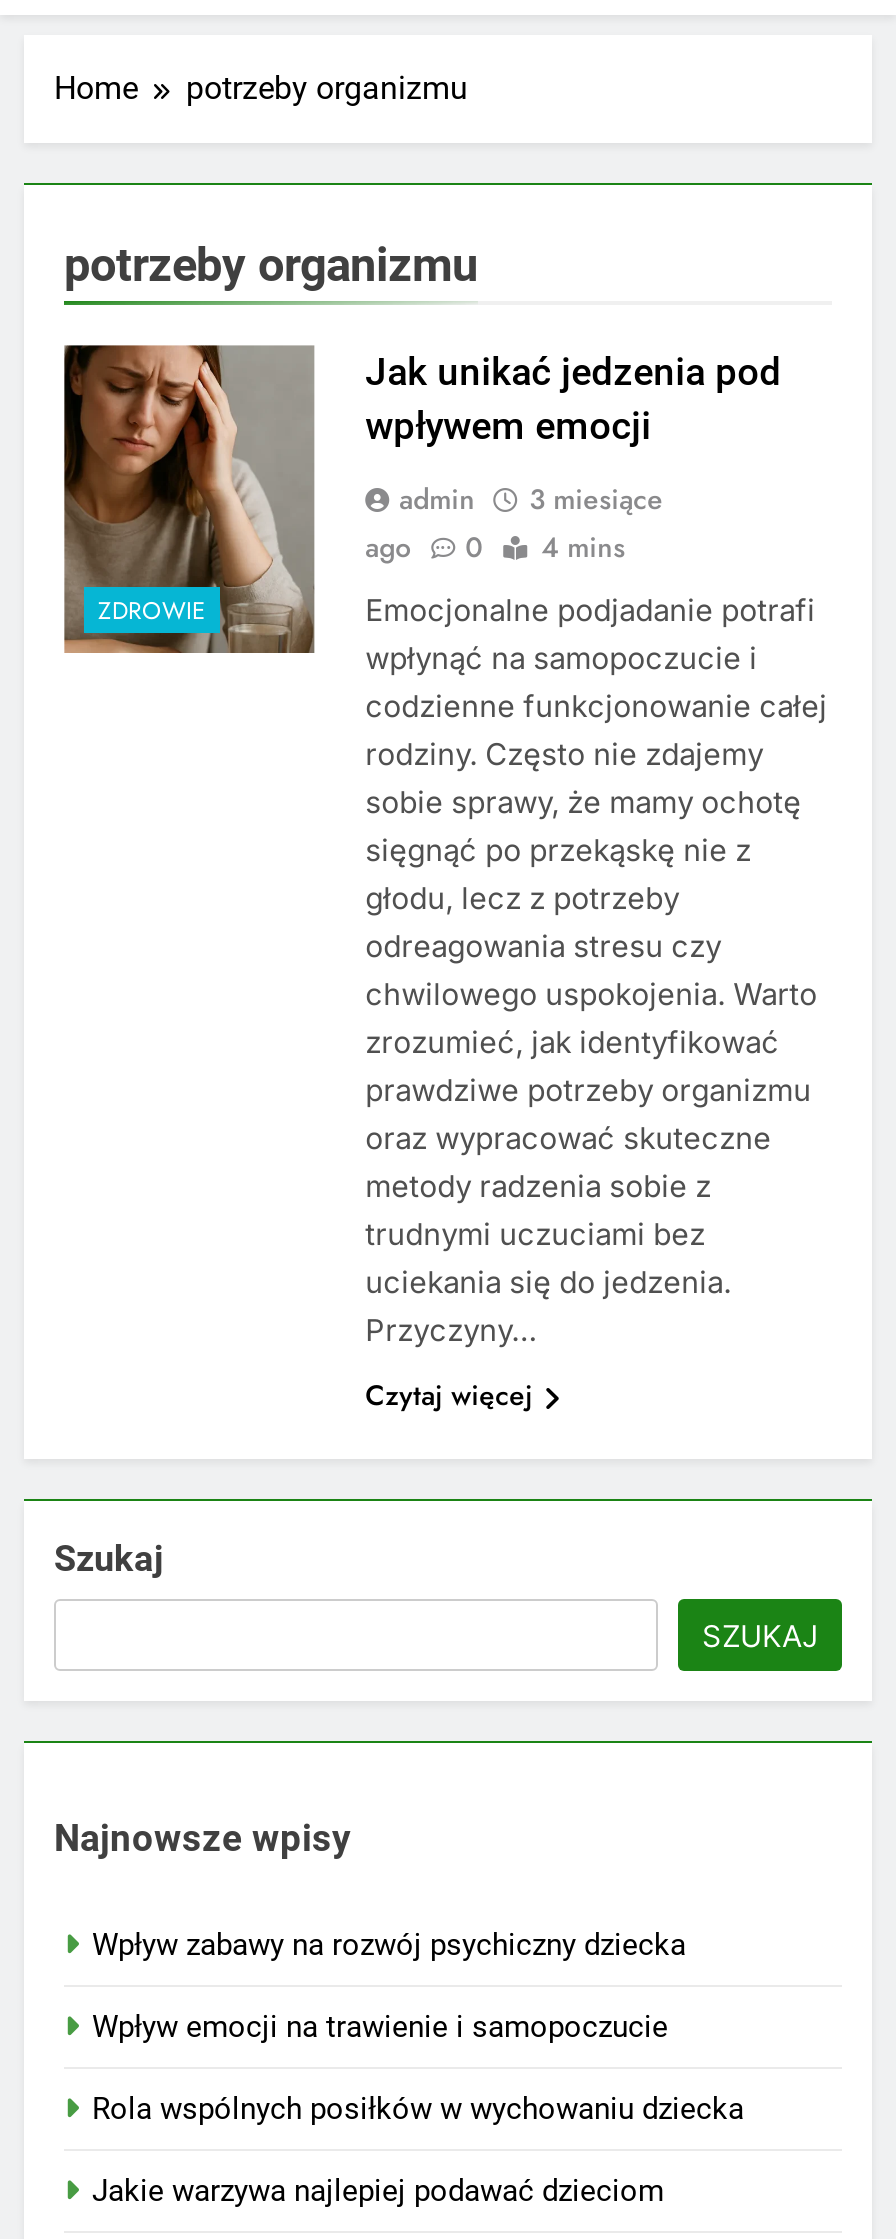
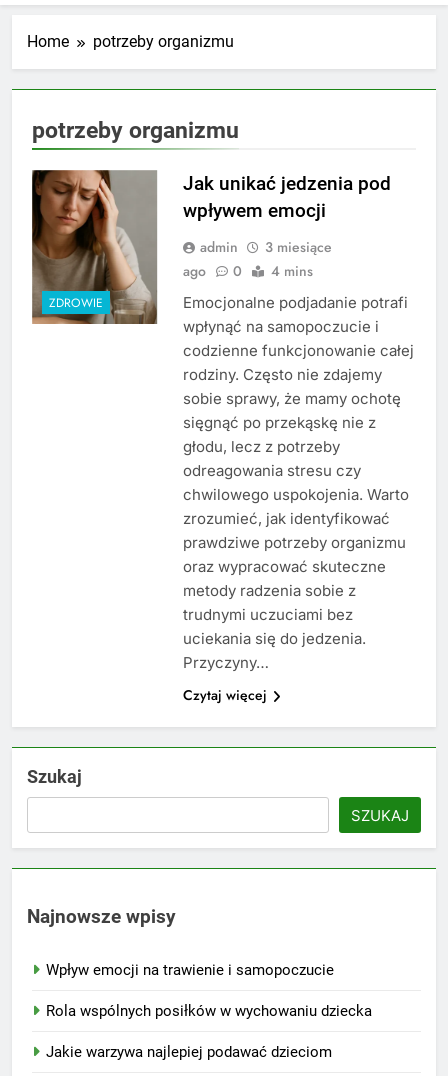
[92,1926,686,1962] Wpływ zabawy na rozwój psychiczny dziecka -> none

